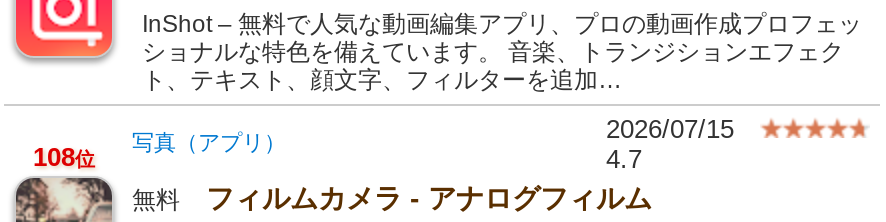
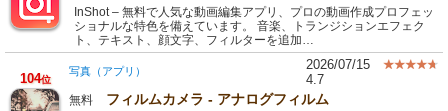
[33,129,286,171] 108位 写真（アプリ） -> [19,64,146,85] 104位 写真（アプリ）

